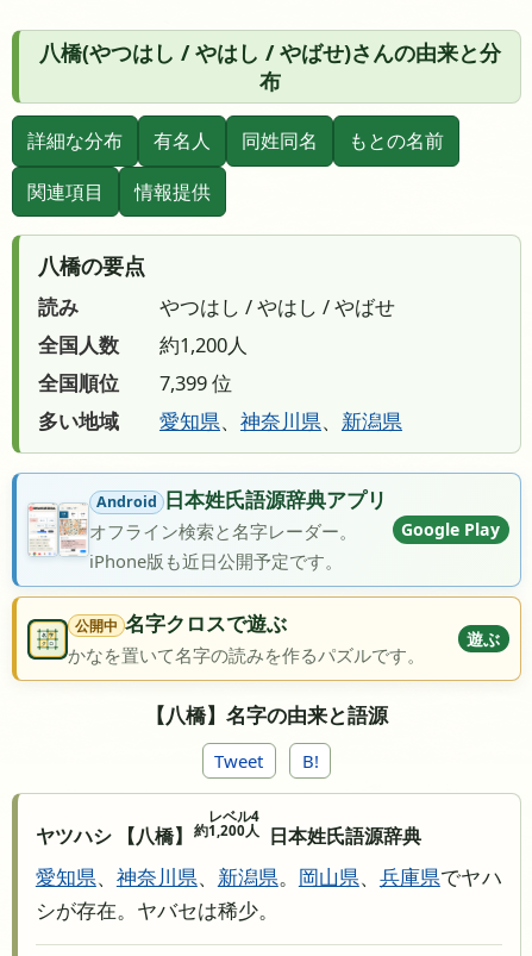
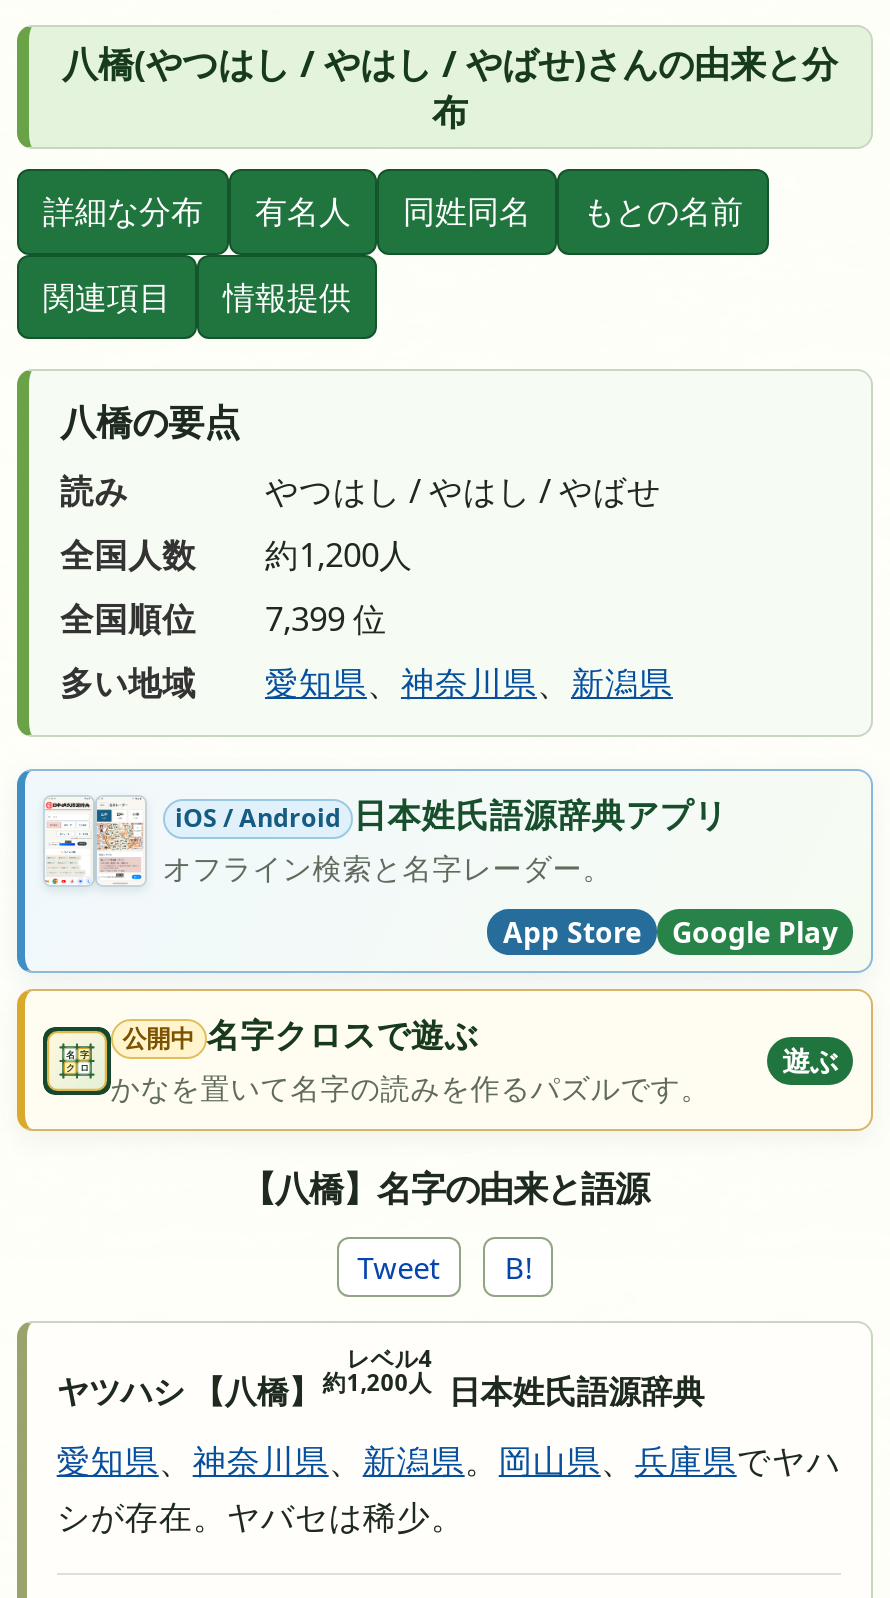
[29,486,387,557] [image] | Android 日本姓氏語源辞典アプリ -> [43,791,728,897] [image] | iOS / Android 日本姓氏語源辞典アプリ
moved [402,518,500,541] -> [672,913,838,951]: Google Play
[89,549,343,573] iPhone版も近日公開予定です。 -> [503,913,641,951] App Store

